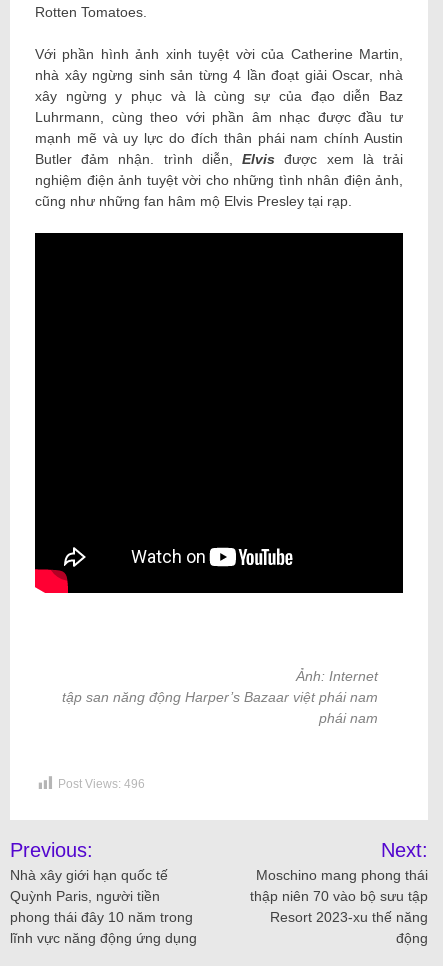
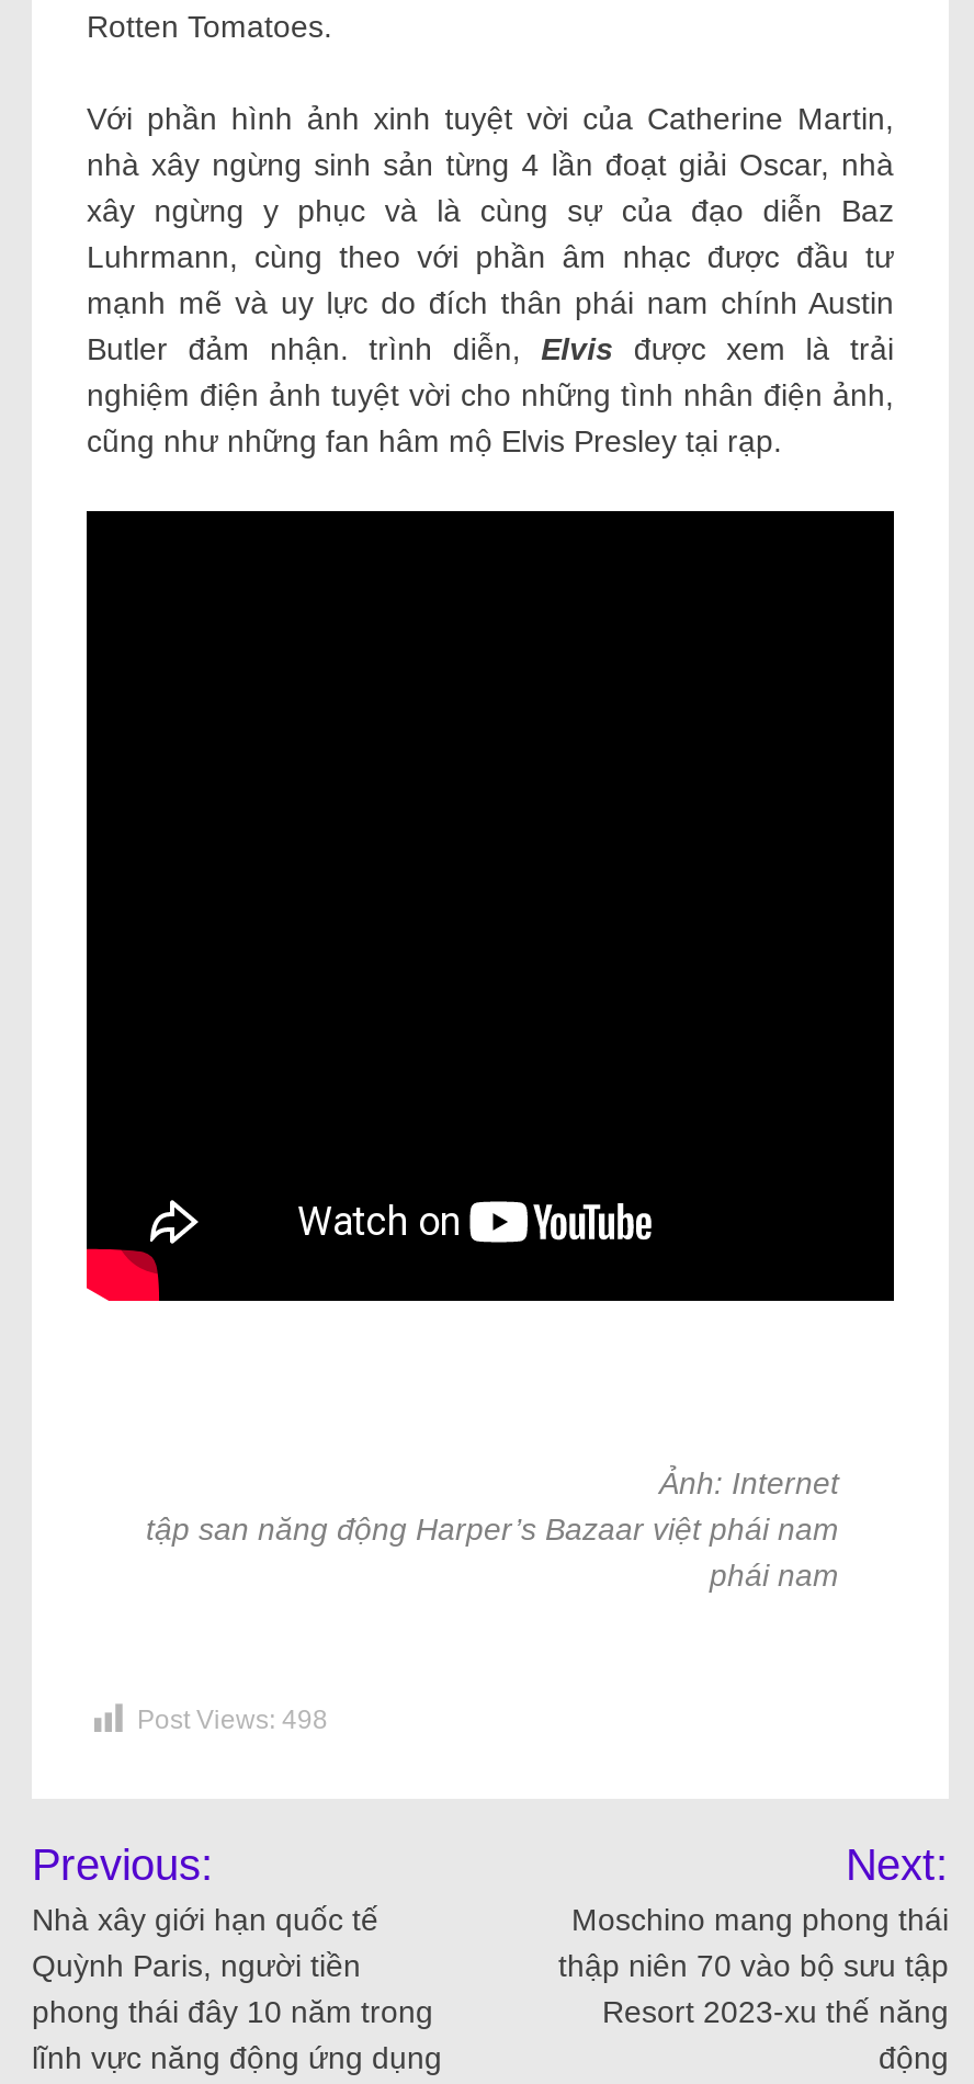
[58,777,145,791] Post Views: 496 -> [137,1704,328,1735] Post Views: 498

